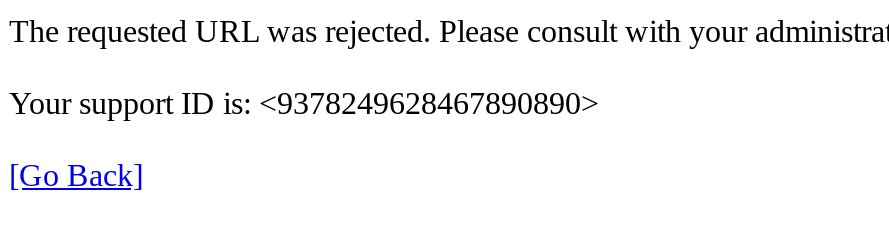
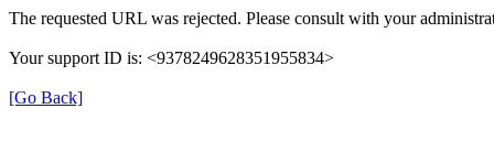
[9,86,599,120] Your support ID is: <9378249628467890890> -> [9,48,334,67] Your support ID is: <9378249628351955834>

